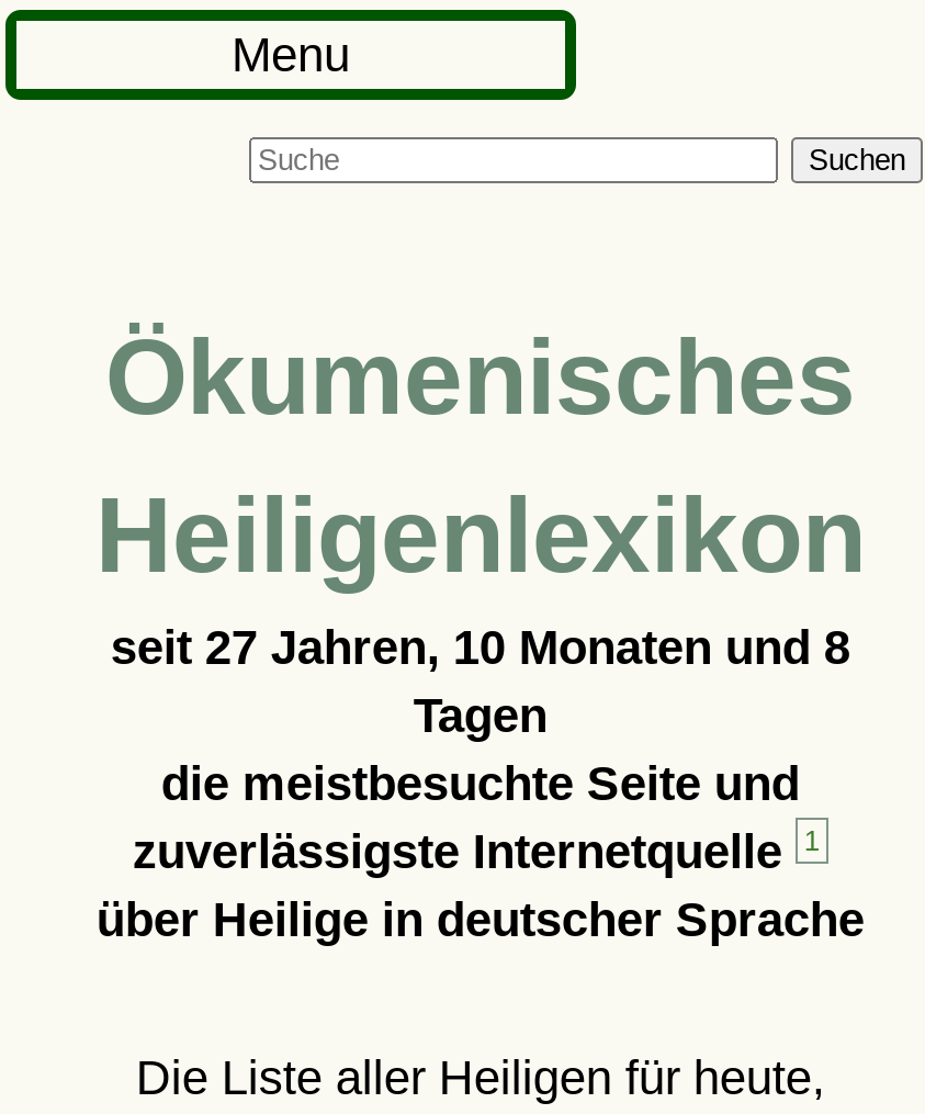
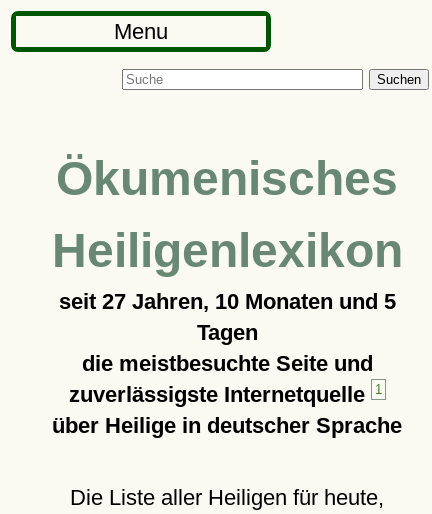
[111,620,850,675] seit 27 Jahren, 10 Monaten und 8 -> [59,289,396,314] seit 27 Jahren, 10 Monaten und 5

